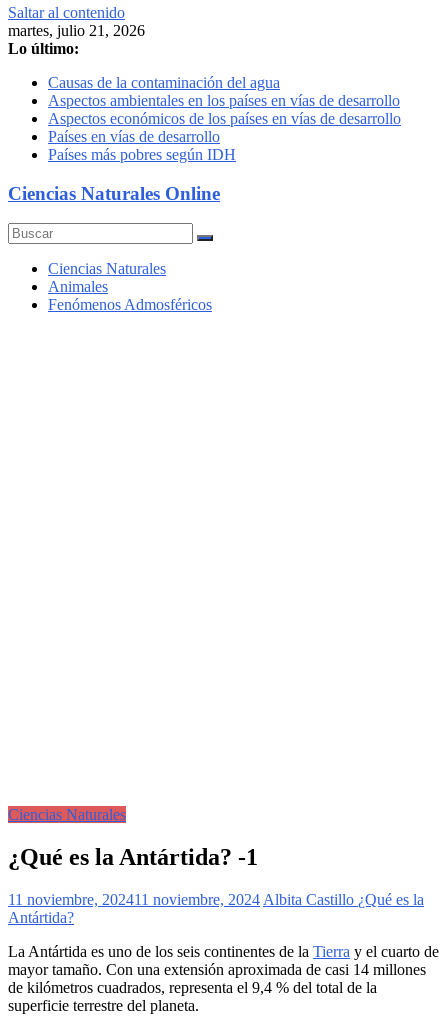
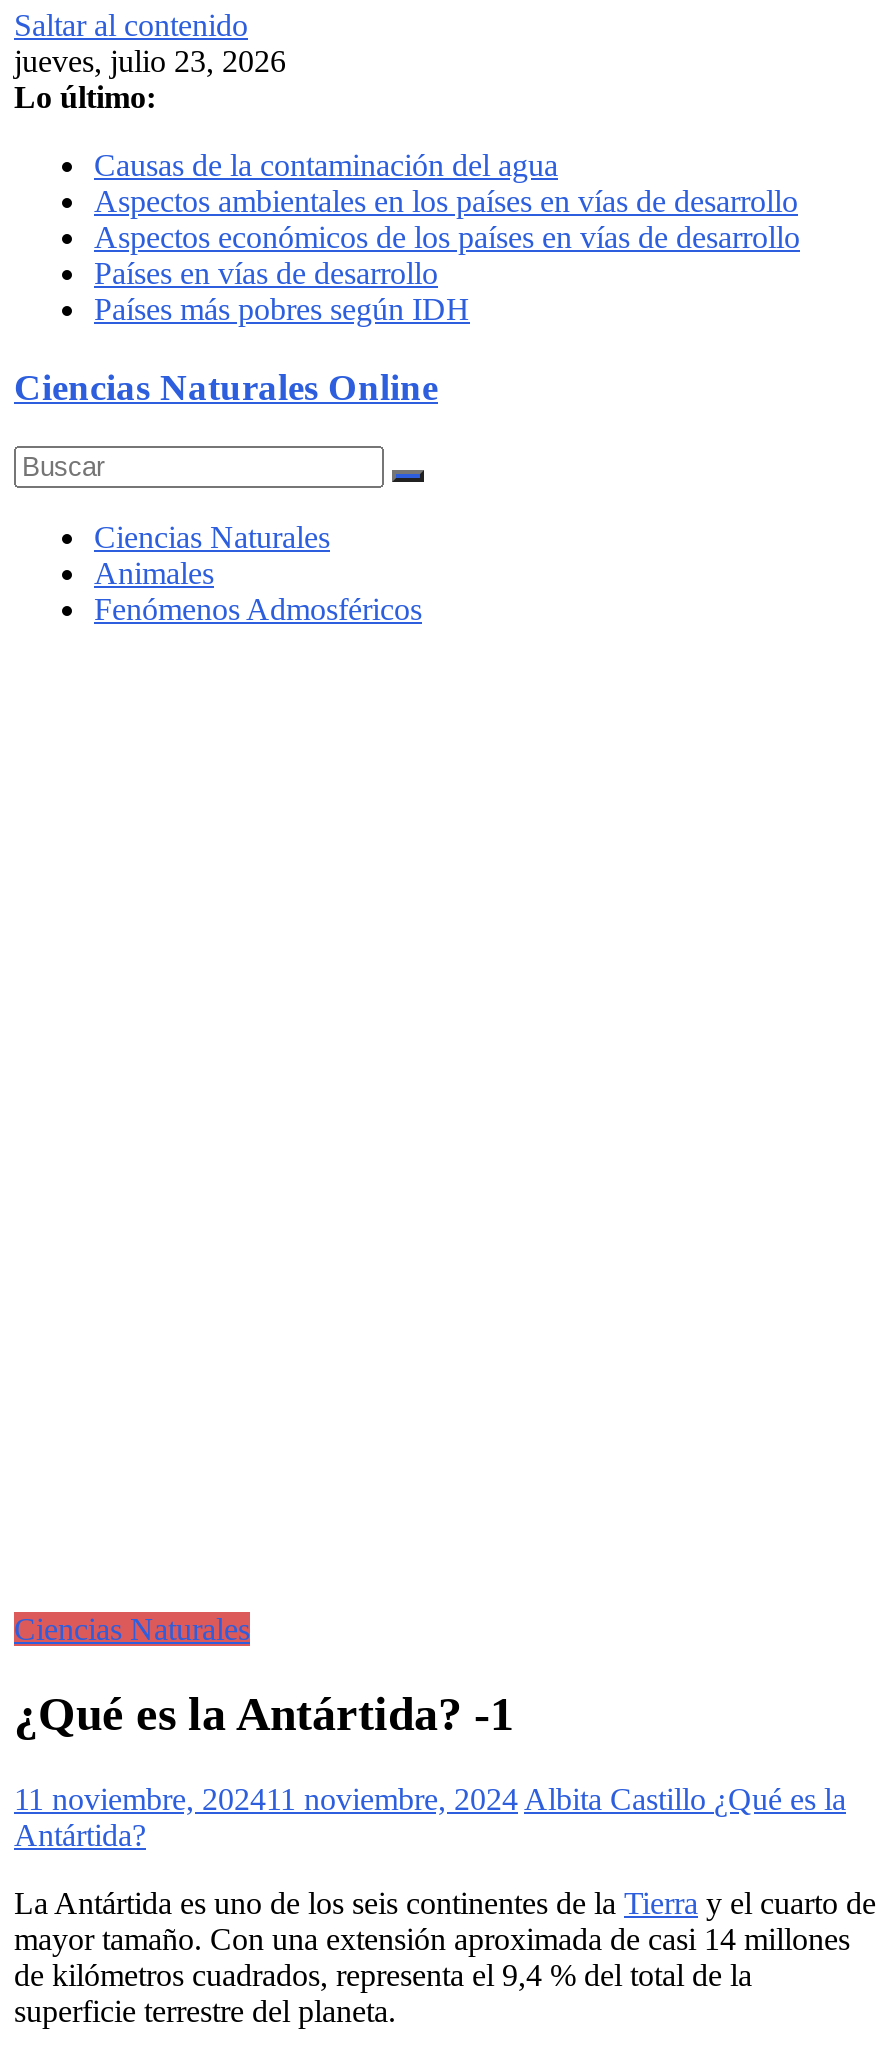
[8,22,145,39] martes, julio 21, 2026 -> [14,44,286,78] jueves, julio 23, 2026

